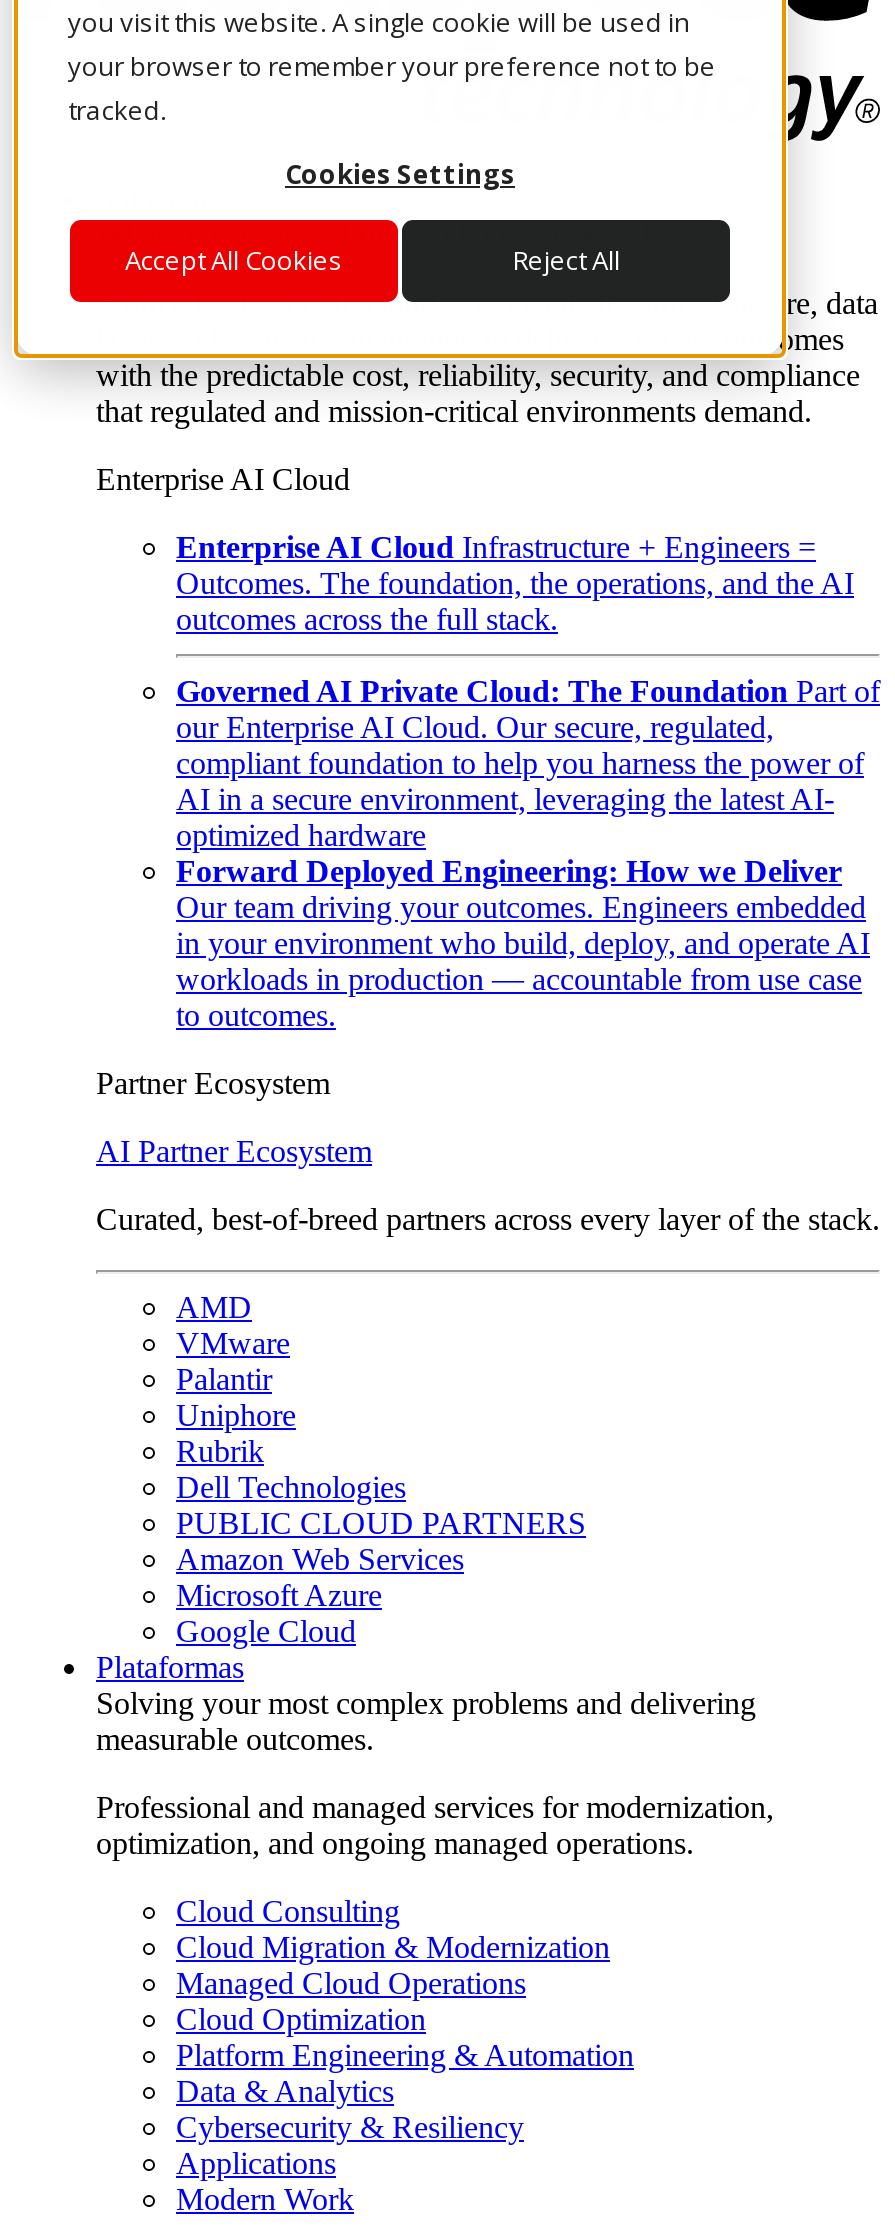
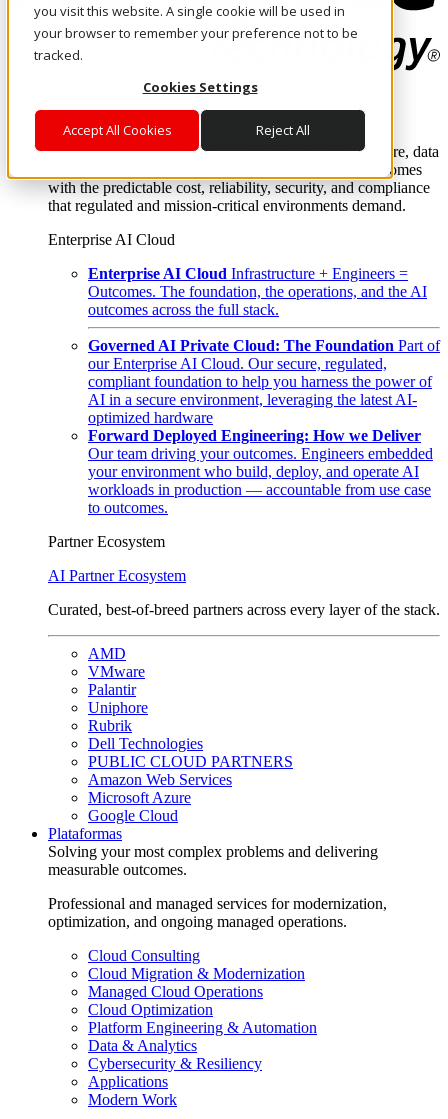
[176,926,870,960] in your environment who build, deploy, and operate AI -> [88,463,419,480] your environment who build, deploy, and operate AI

